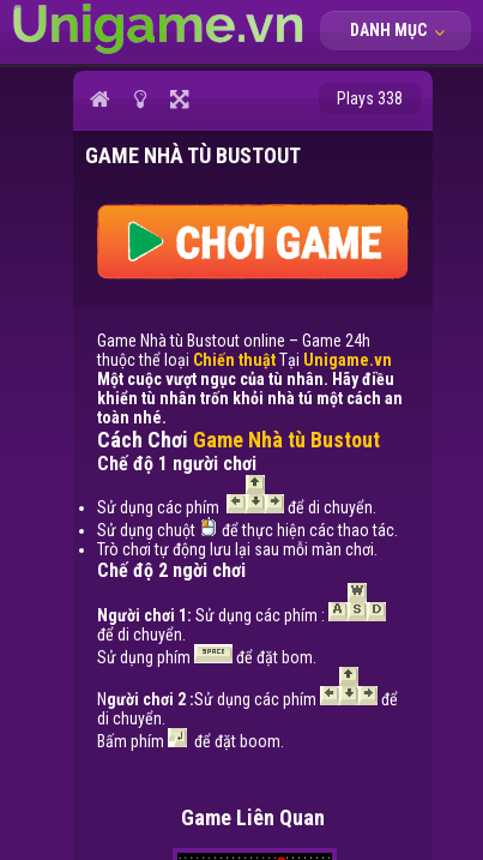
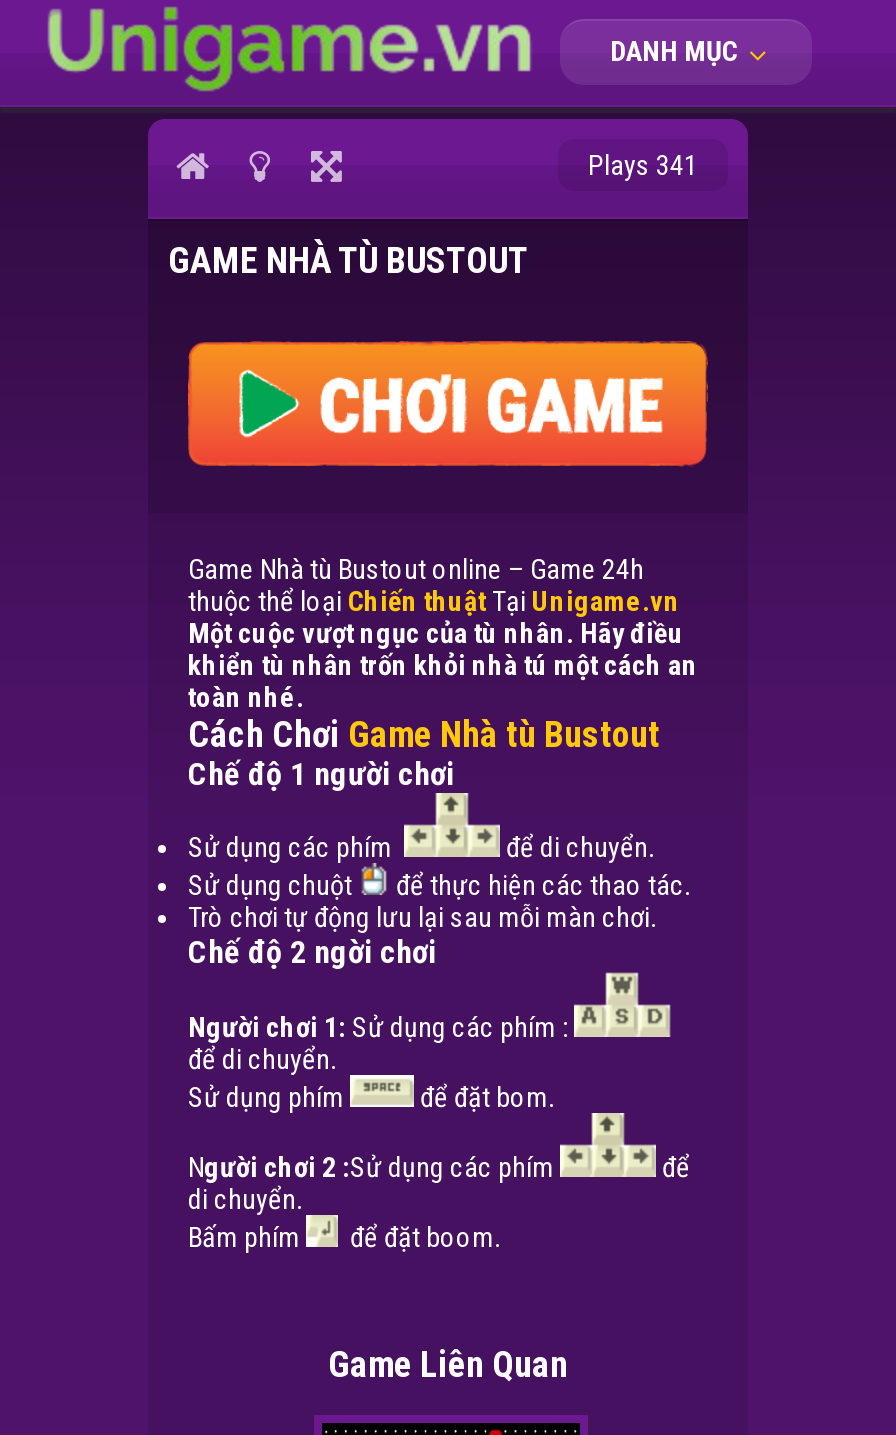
[337,89,403,108] Plays 338 -> [588,149,698,181] Plays 341

